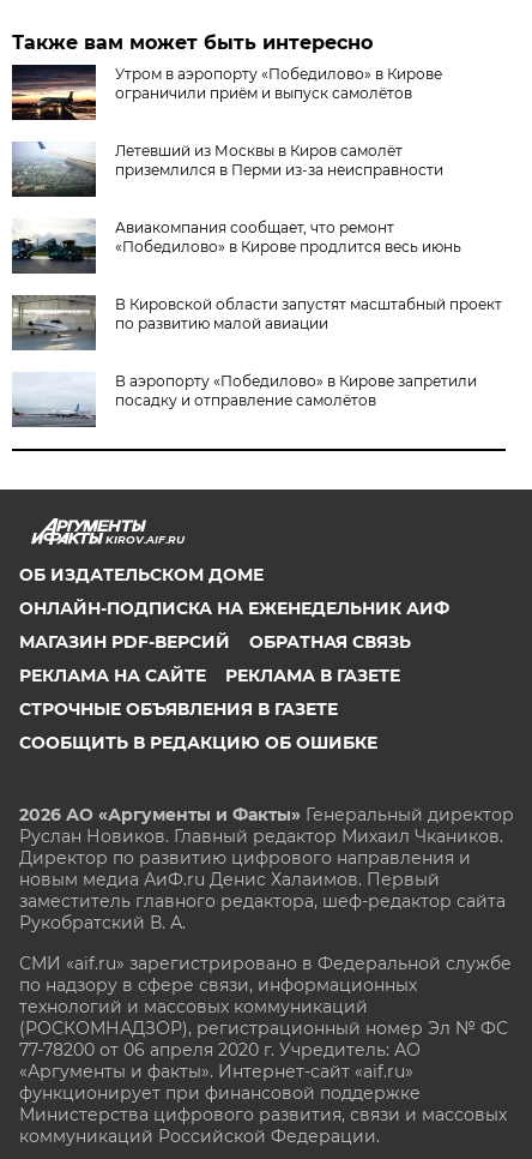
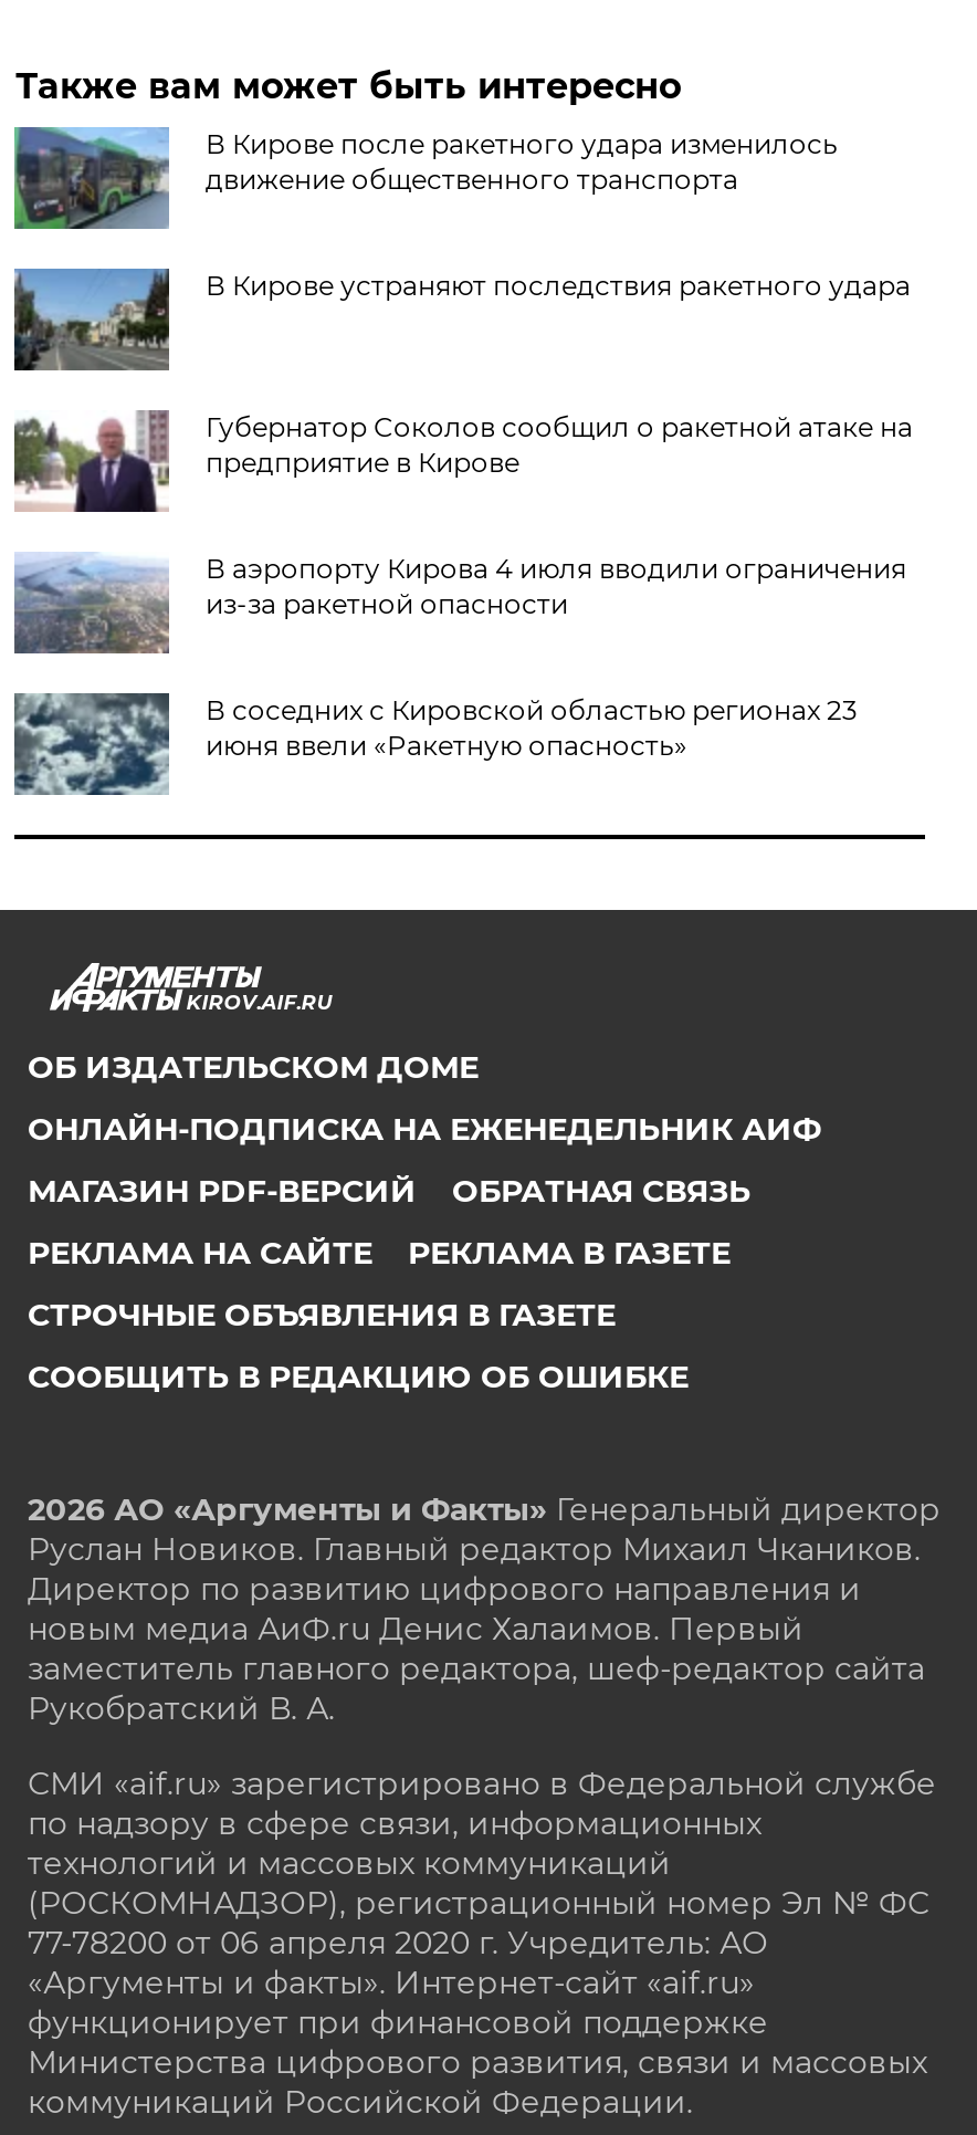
[11,64,443,121] [image] | Утром в аэропорту «Победилово» в Кирове | ограничили приём и выпуск самолётов -> [12,125,838,231] [image] | В Кирове после ракетного удара изменилось | движение общественного транспорта
[11,142,444,198] [image] | Летевший из Москвы в Киров самолёт | приземлился в Перми из-за неисправности -> [14,266,910,373] [image] | В Кирове устраняют последствия ракетного удара
[11,218,462,275] [image] | Авиакомпания сообщает, что ремонт | «Победилово» в Кирове продлится весь июнь -> [12,410,913,512] [image] | Губернатор Соколов сообщил о ракетной атаке на | предприятие в Кирове
[11,294,503,350] [image] | В Кировской области запустят масштабный проект | по развитию малой авиации -> [14,552,906,653] [image] | В аэропорту Кирова 4 июля вводили ограничения | из-за ракетной опасности
[12,372,477,427] [image] | В аэропорту «Победилово» в Кирове запретили | посадку и отправление самолётов -> [12,691,857,795] [image] | В соседних с Кировской областью регионах 23 | июня ввели «Ракетную опасность»

